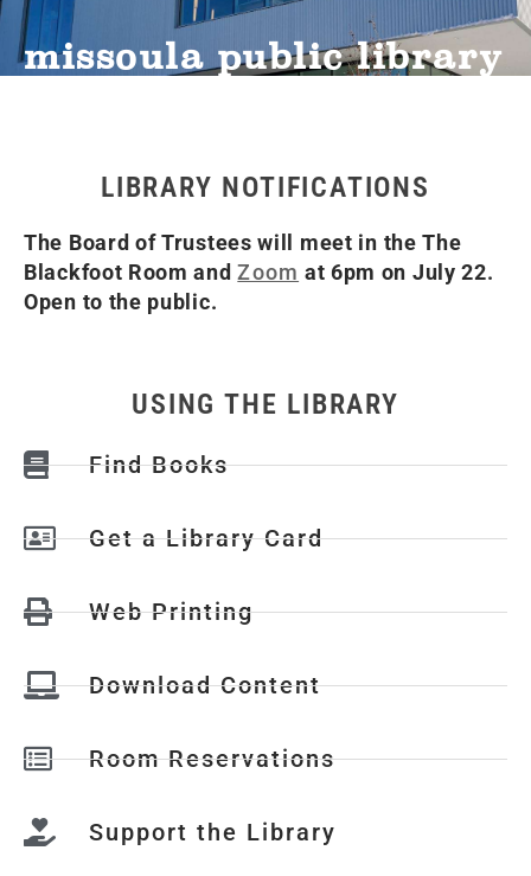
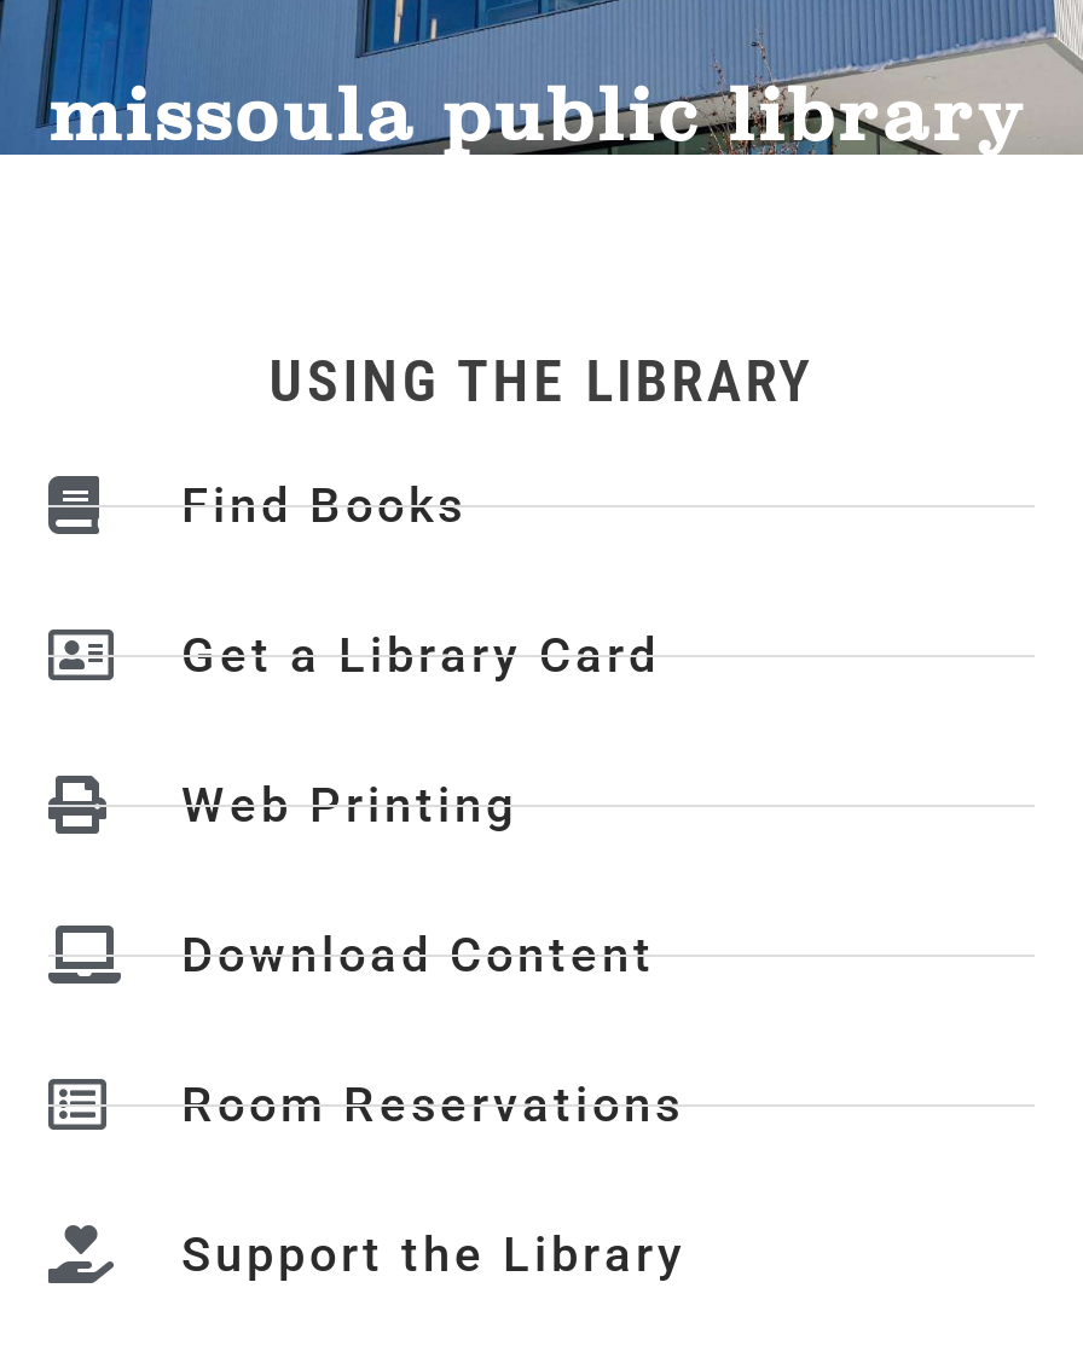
[24,171,494,314] LIBRARY NOTIFICATIONS | The Board of Trustees will meet in the The | Blackfoot Room and Zoom at 6pm on July 22. | Open to the public. -> none

